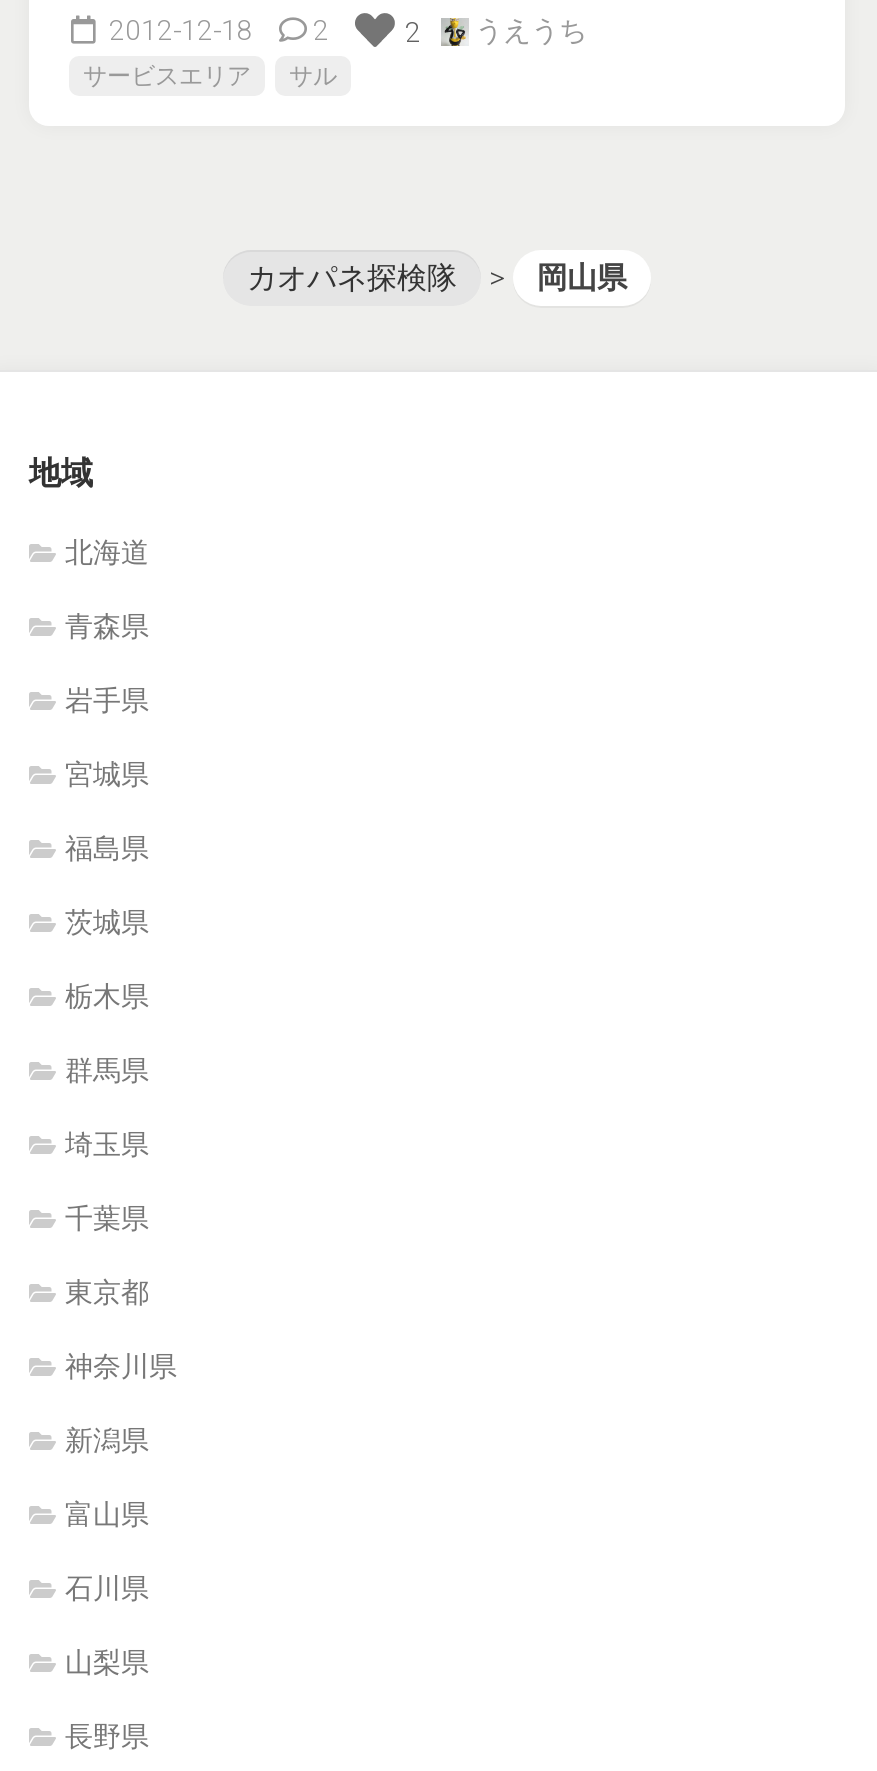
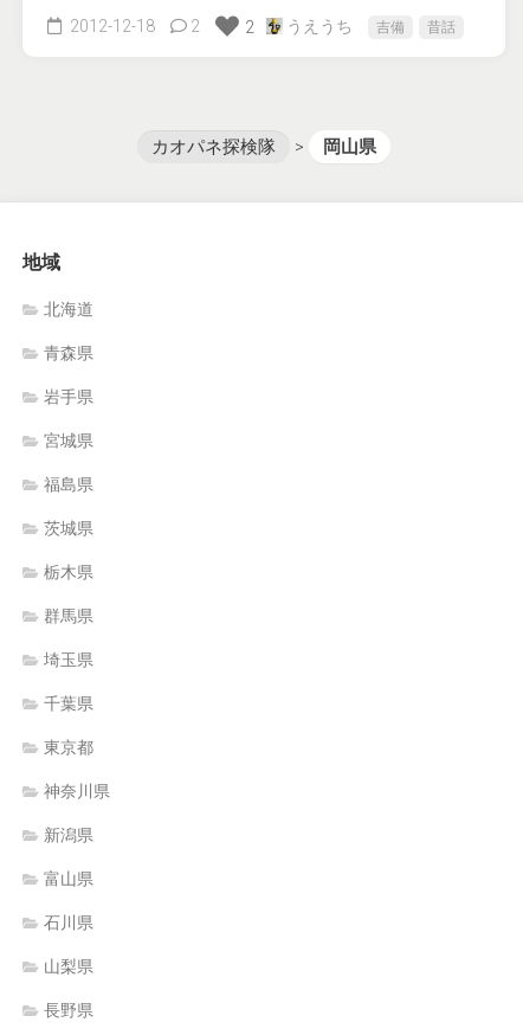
[83,63,337,91] サービスエリア | サル -> [376,18,456,35] 吉備 | 昔話

